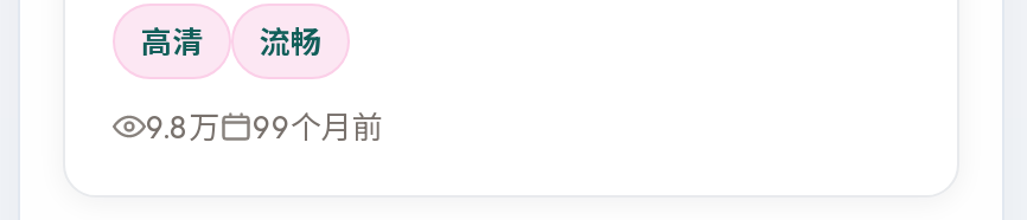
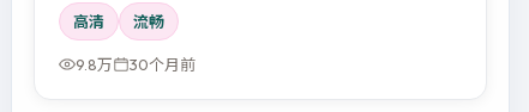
[146,107,383,145] 9.8万 99个月前 -> [76,55,196,74] 9.8万 30个月前

